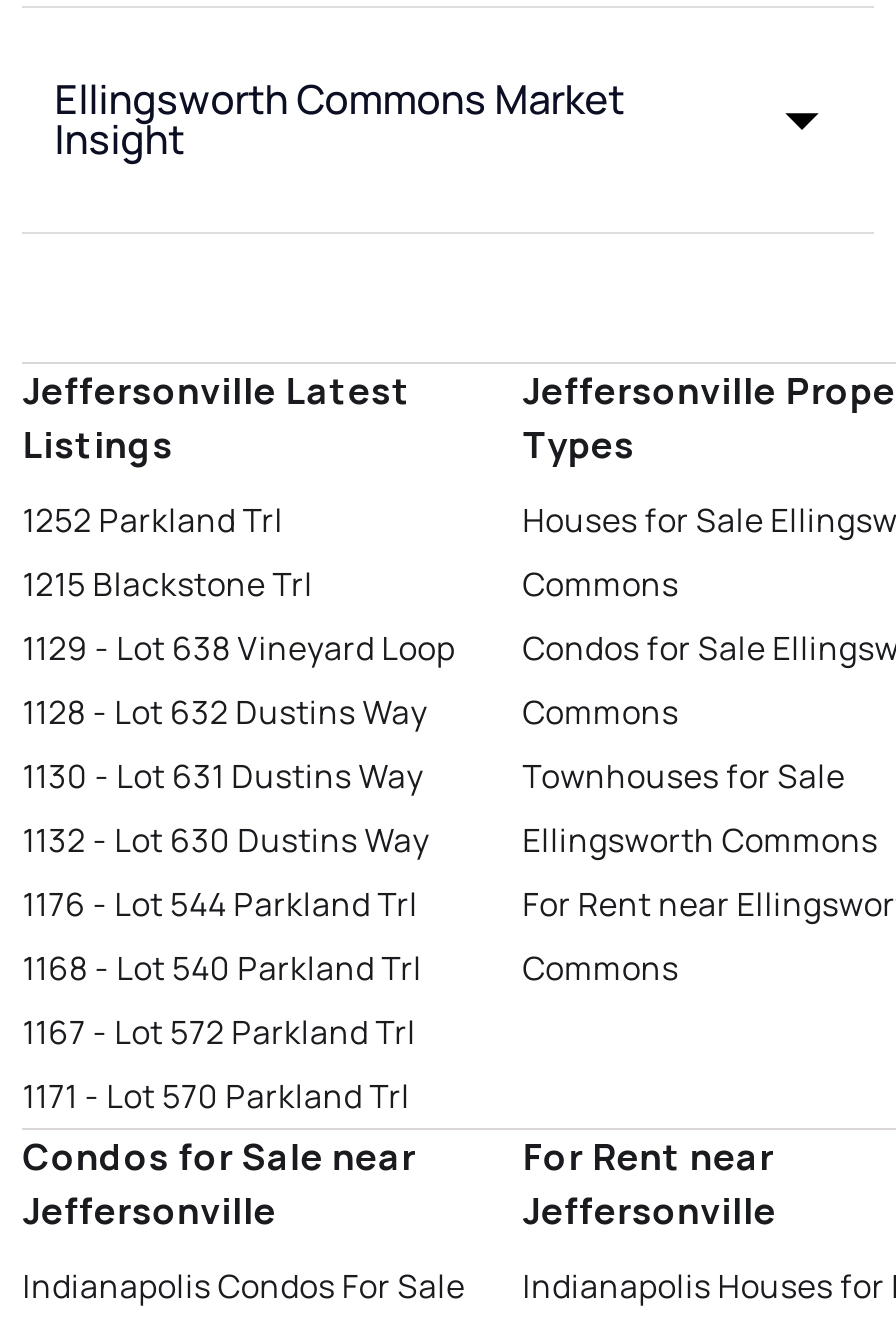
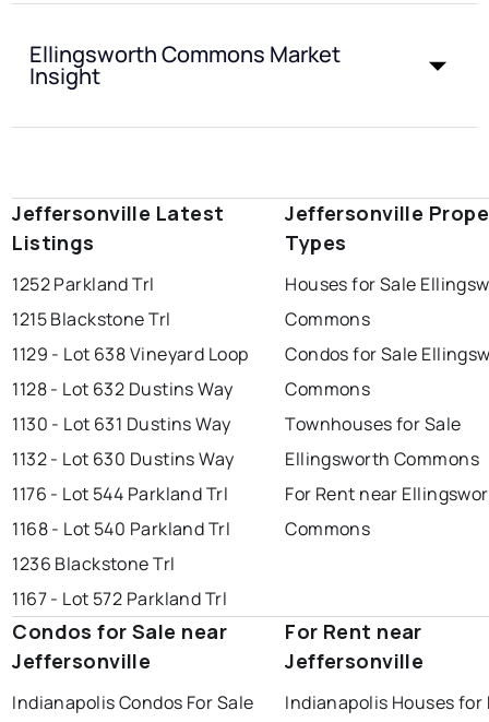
none -> [12,552,175,576] 1236 Blackstone Trl
moved [22,1011,416,1055] -> [12,587,227,611]: 1167 - Lot 572 Parkland Trl
[22,1075,410,1119] 1171 - Lot 570 Parkland Trl -> none

